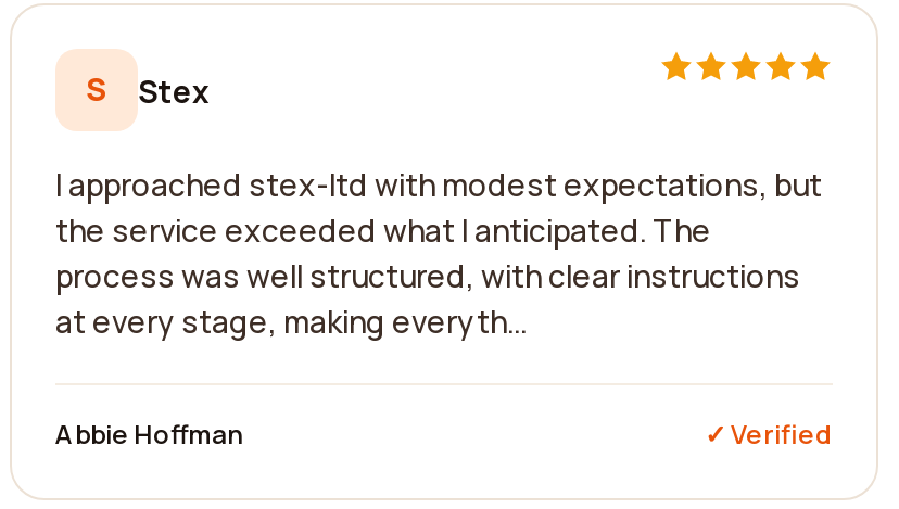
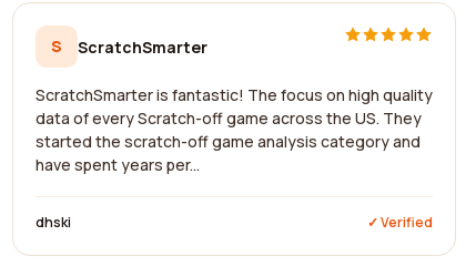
[138,69,210,111] Stex -> [78,36,207,57] ScratchSmarter
[55,164,822,342] I approached stex-ltd with modest expectations, but | the service exceeded what I anticipated. The | process was well structured, with clear instructions | at every stage, making everyth... -> [36,84,433,175] ScratchSmarter is fantastic! The focus on high quality | data of every Scratch-off game across the US. They | started the scratch-off game analysis category and | have spent years per...
[55,416,244,453] Abbie Hoffman -> [36,213,71,232] dhski

